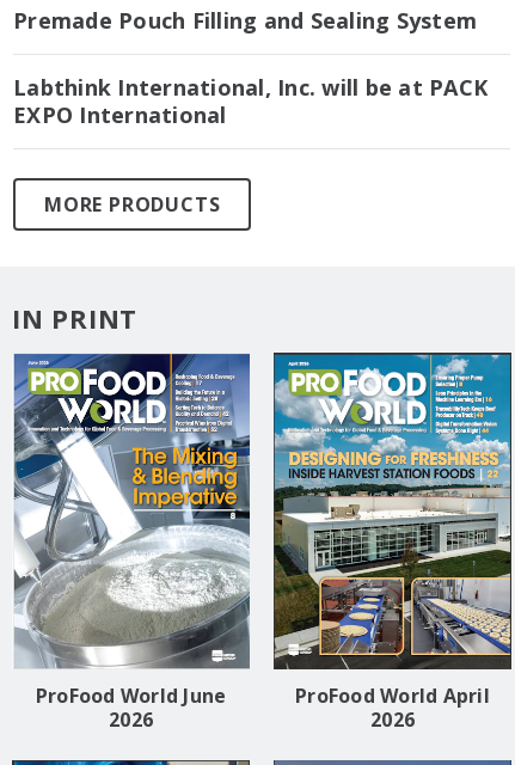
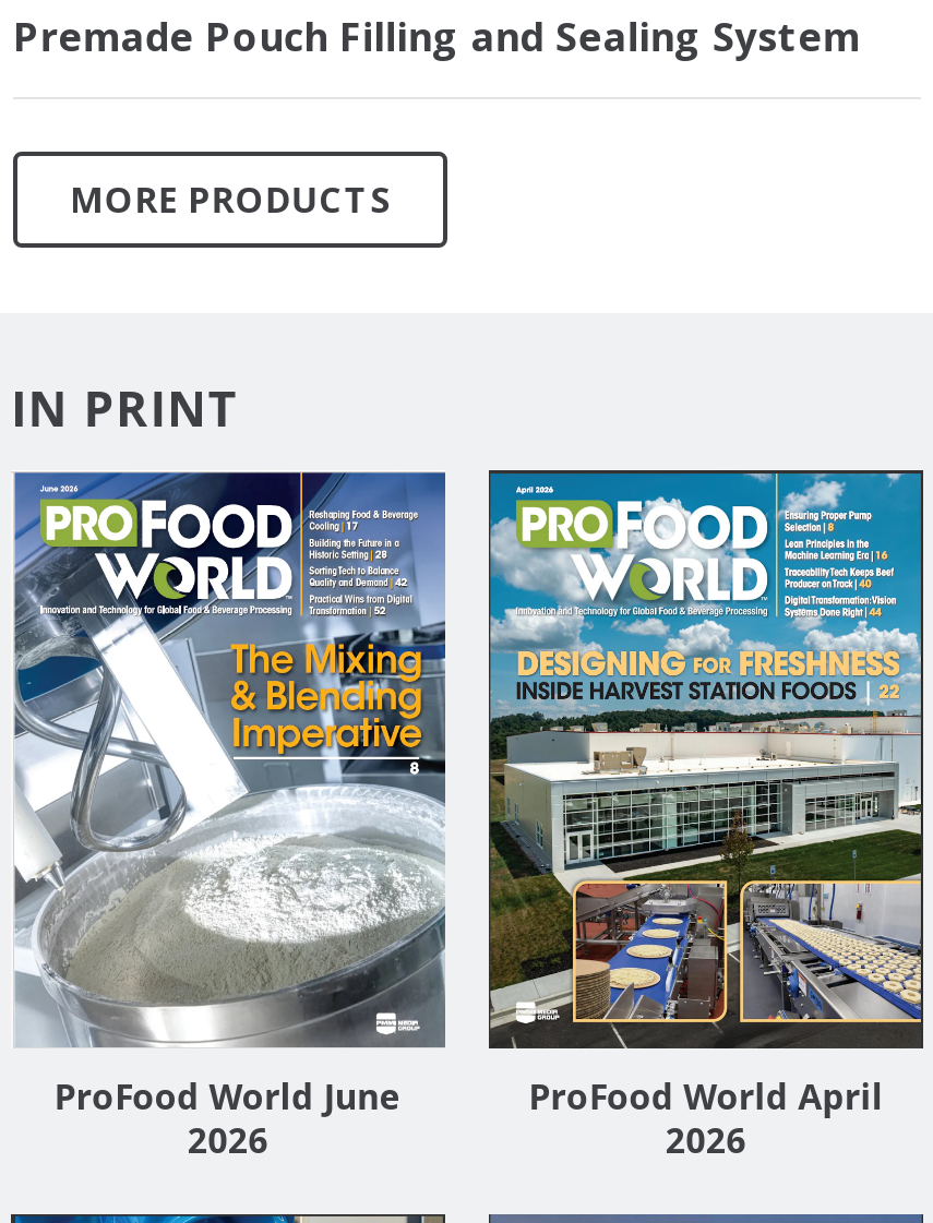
[13,72,488,129] Labthink International, Inc. will be at PACK | EXPO International -> none

